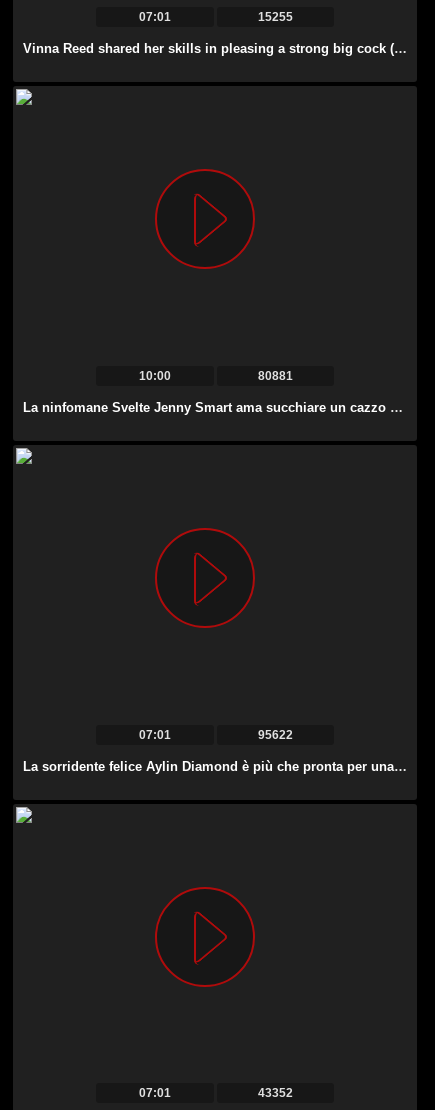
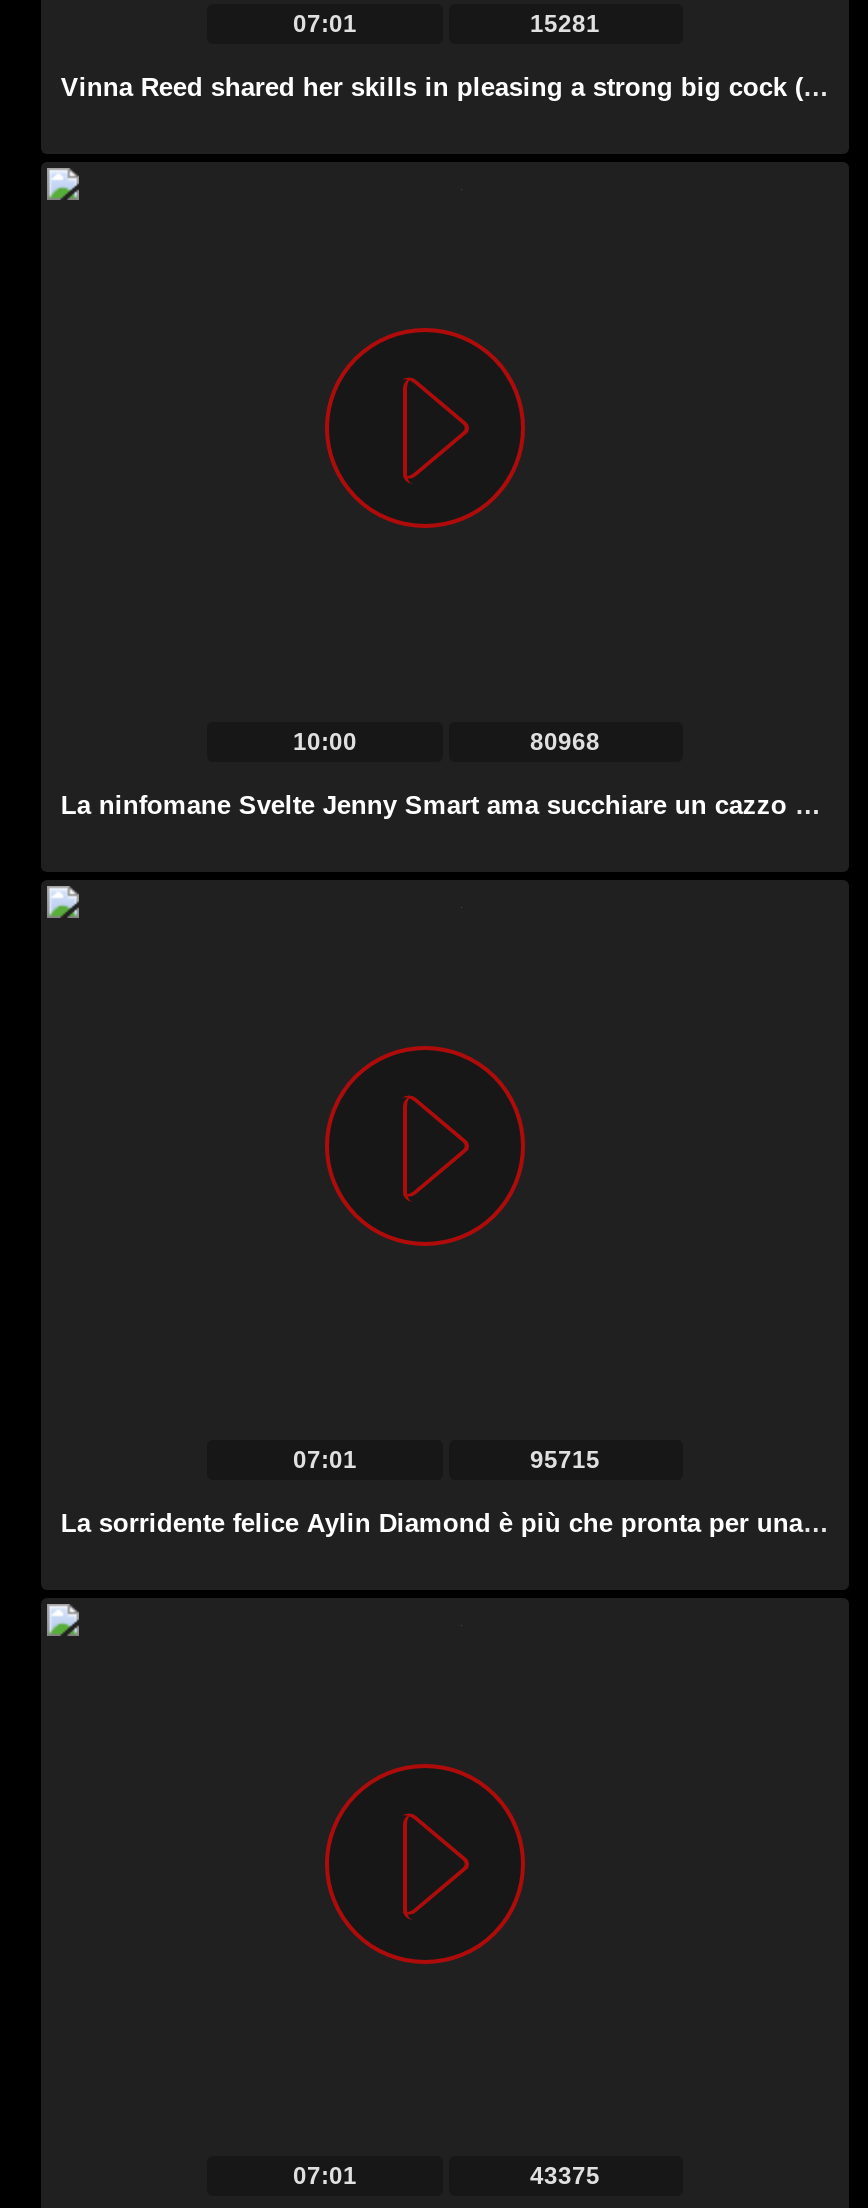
[257,10,292,24] 15255 -> [530,10,600,38] 15281
[257,369,292,383] 80881 -> [530,727,600,755] 80968
[257,728,292,742] 95622 -> [530,1445,600,1473] 95715
[257,1086,292,1100] 43352 -> [530,2163,600,2191] 43375

